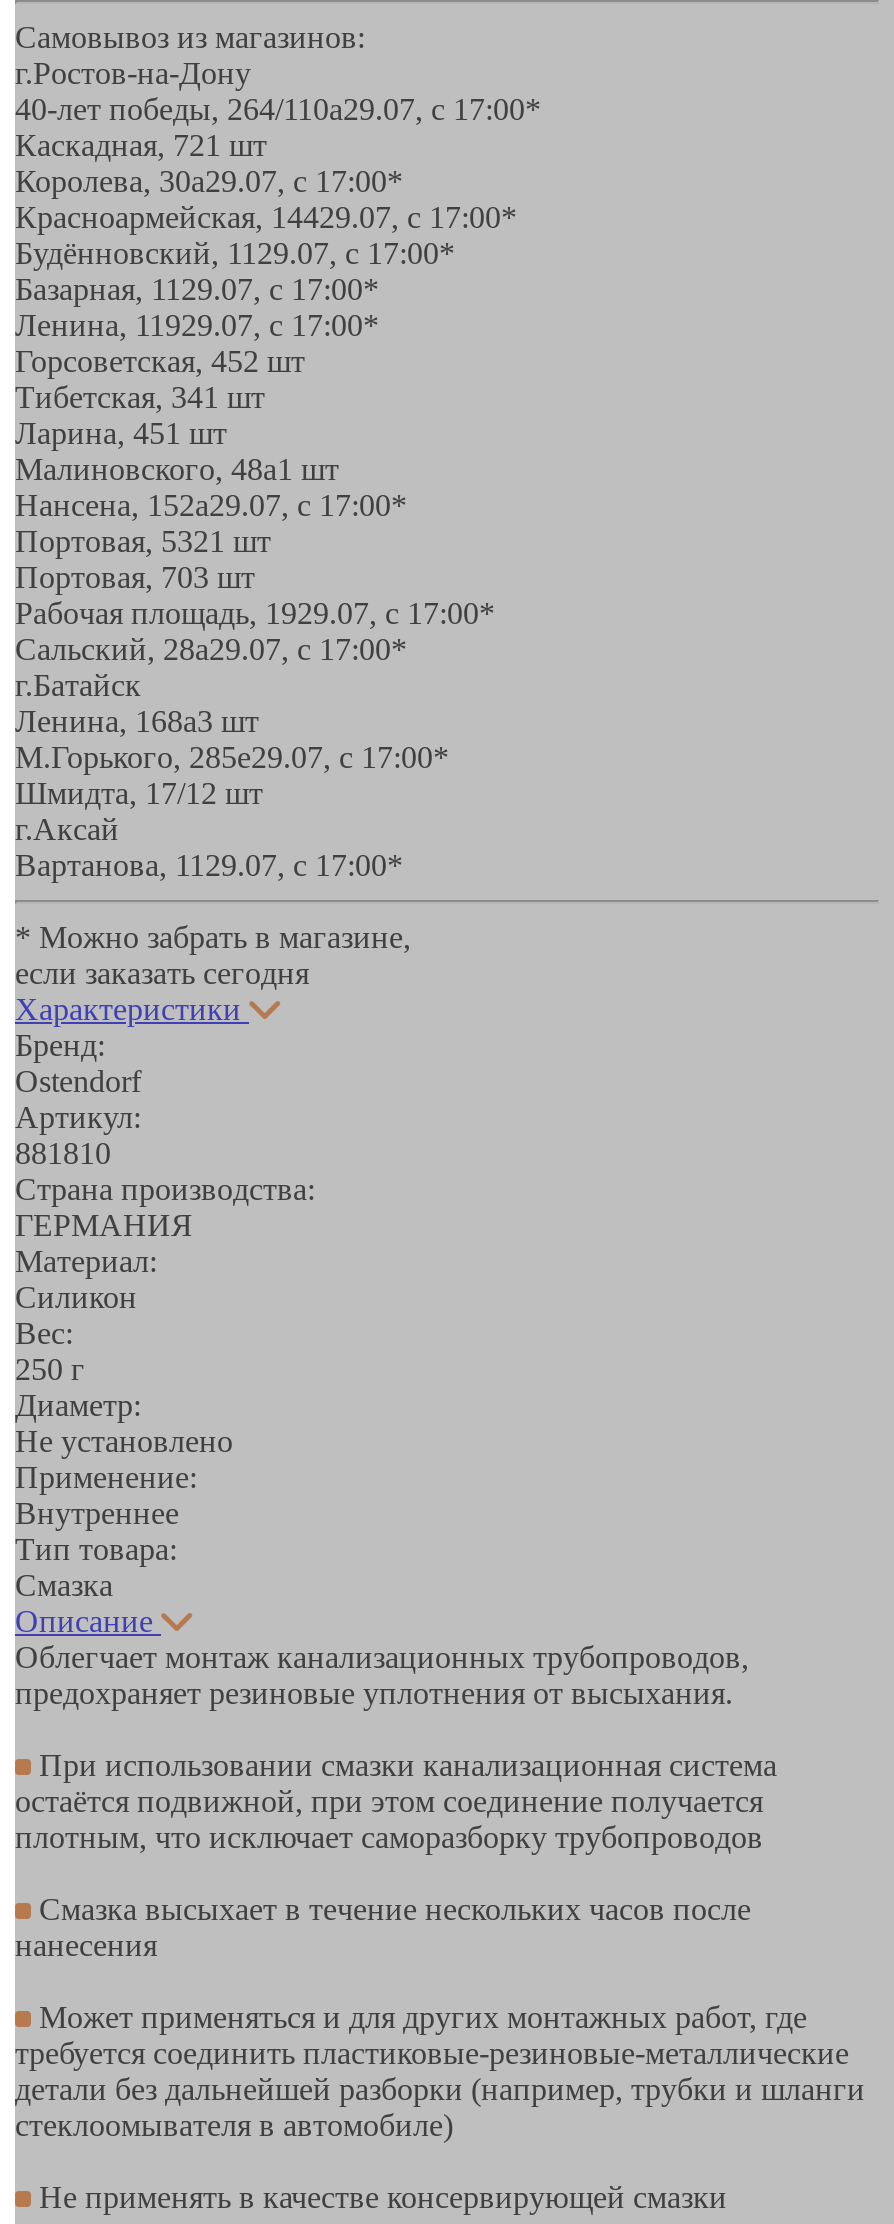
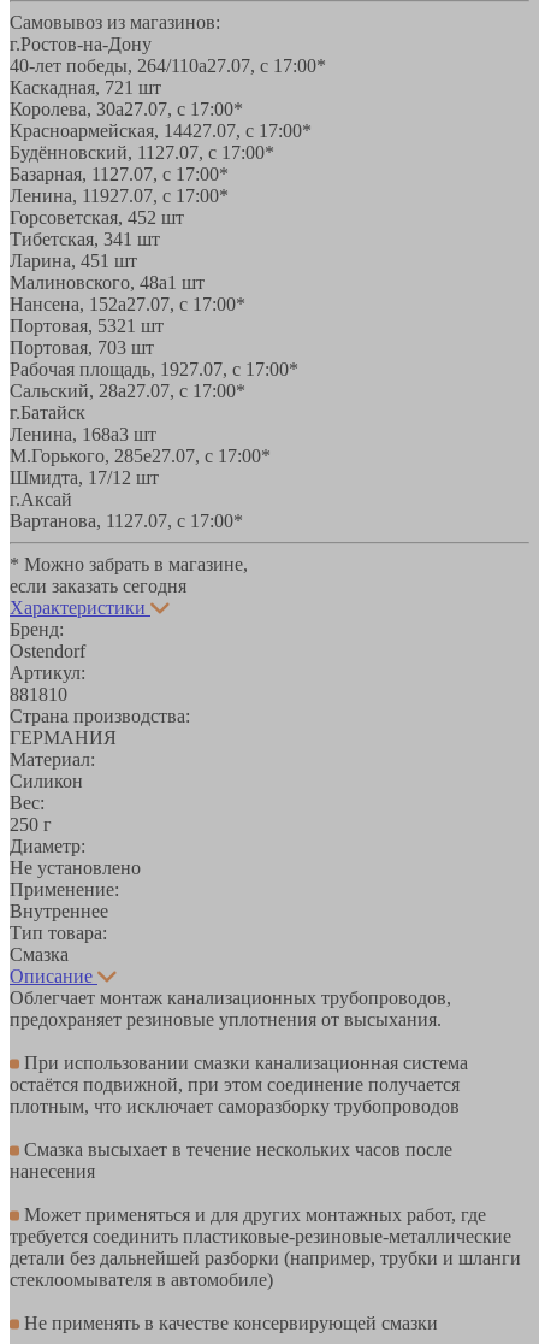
[15,91,541,125] 40-лет победы, 264/110а29.07, с 17:00* -> [10,55,326,75] 40-лет победы, 264/110а27.07, с 17:00*
[15,163,403,197] Королева, 30а29.07, с 17:00* -> [10,98,243,119] Королева, 30а27.07, с 17:00*
[15,199,517,233] Красноармейская, 14429.07, с 17:00* -> [10,120,312,140] Красноармейская, 14427.07, с 17:00*
[15,235,455,269] Будённовский, 11 29.07, с 17:00* -> [10,142,274,162] Будённовский, 11 27.07, с 17:00*
[15,271,379,305] Базарная, 11 29.07, с 17:00* -> [10,163,229,184] Базарная, 11 27.07, с 17:00*
[15,307,379,341] Ленина, 11929.07, с 17:00* -> [10,185,229,205] Ленина, 11927.07, с 17:00*
[15,487,407,521] Нансена, 152а29.07, с 17:00* -> [10,293,245,314] Нансена, 152а27.07, с 17:00*
[15,595,495,629] Рабочая площадь, 1929.07, с 17:00* -> [10,358,298,379] Рабочая площадь, 1927.07, с 17:00*
[15,631,407,665] Сальский, 28a29.07, с 17:00* -> [10,380,245,401] Сальский, 28a27.07, с 17:00*
[15,739,449,773] М.Горького, 285е29.07, с 17:00* -> [10,445,271,466] М.Горького, 285е27.07, с 17:00*
[15,847,403,881] Вартанова, 11 29.07, с 17:00* -> [10,510,243,531] Вартанова, 11 27.07, с 17:00*

